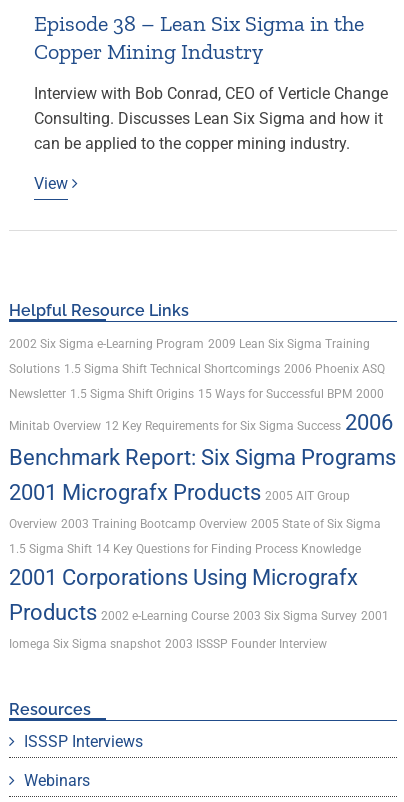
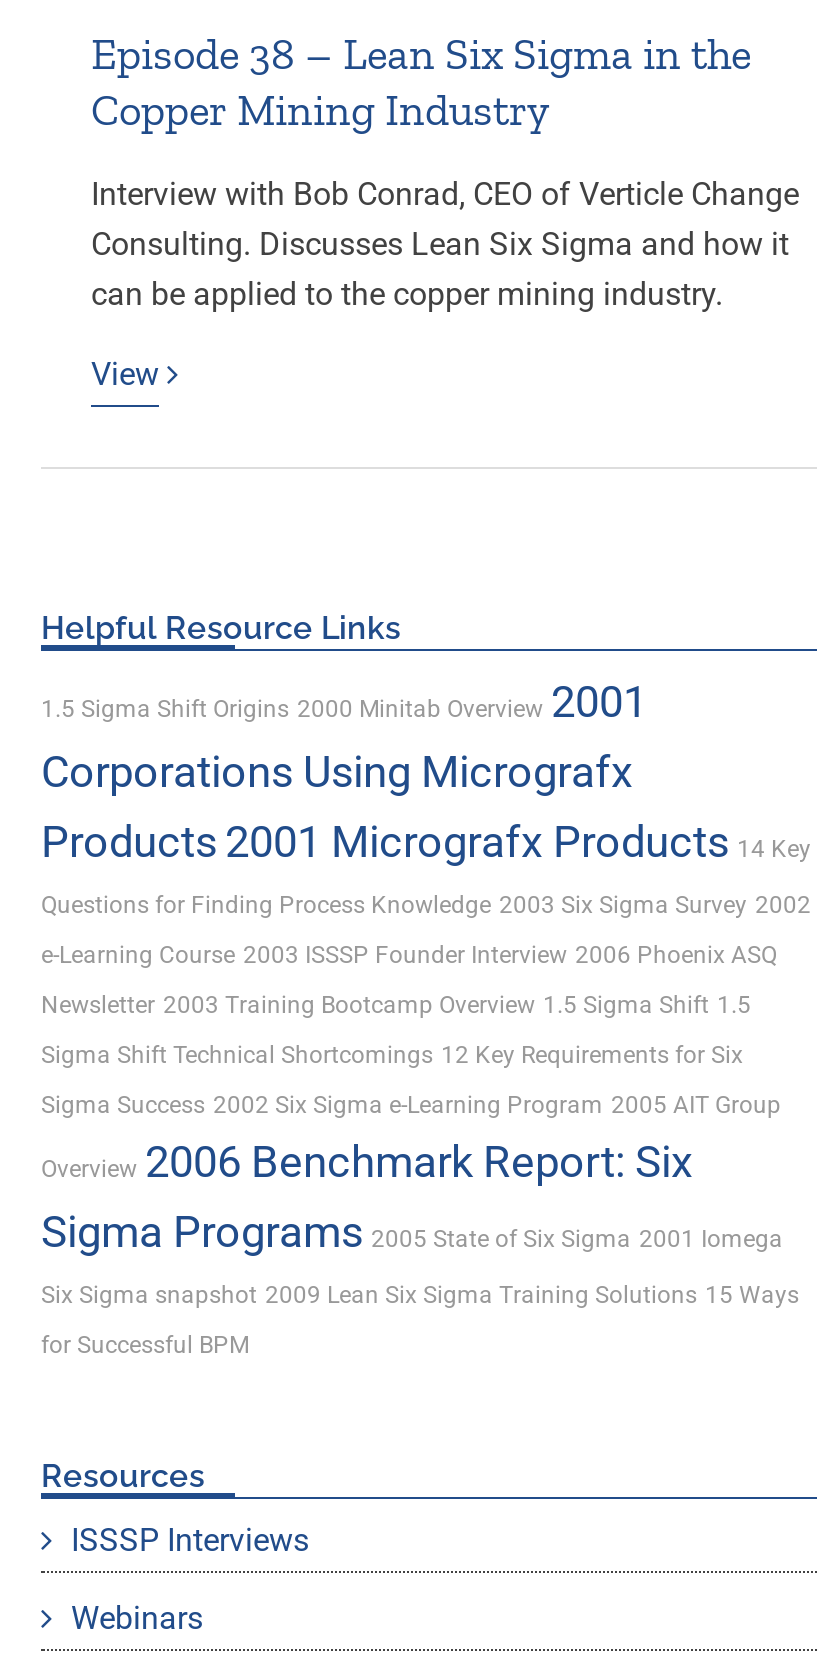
[9,337,396,651] 2002 Six Sigma e-Learning Program 2009 Lean Six Sigma Training | Solutions 1.5 Sigma Shift Technical Shortcomings 2006 Phoenix ASQ | Newsletter 1.5 Sigma Shift Origins 15 Ways for Successful BPM 2000 | Minitab Overview 12 Key Requirements for Six Sigma Success 2006 | Benchmark Report: Six Sigma Programs | 2001 Micrografx Products 2005 AIT Group | Overview 2003 Training Bootcamp Overview 2005 State of Six Sigma | 1.5 Sigma Shift 14 Key Questions for Finding Process Knowledge | 2001 Corporations Using Micrografx | Products 2002 e-Learning Course 2003 Six Sigma Survey 2001 | Iomega Six Sigma snapshot 2003 ISSSP Founder Interview -> [41,677,811,1359] 1.5 Sigma Shift Origins 2000 Minitab Overview 2001 | Corporations Using Micrografx | Products 2001 Micrografx Products 14 Key | Questions for Finding Process Knowledge 2003 Six Sigma Survey 2002 | e-Learning Course 2003 ISSSP Founder Interview 2006 Phoenix ASQ | Newsletter 2003 Training Bootcamp Overview 1.5 Sigma Shift 1.5 | Sigma Shift Technical Shortcomings 12 Key Requirements for Six | Sigma Success 2002 Six Sigma e-Learning Program 2005 AIT Group | Overview 2006 Benchmark Report: Six | Sigma Programs 2005 State of Six Sigma 2001 Iomega | Six Sigma snapshot 2009 Lean Six Sigma Training Solutions 15 Ways | for Successful BPM

